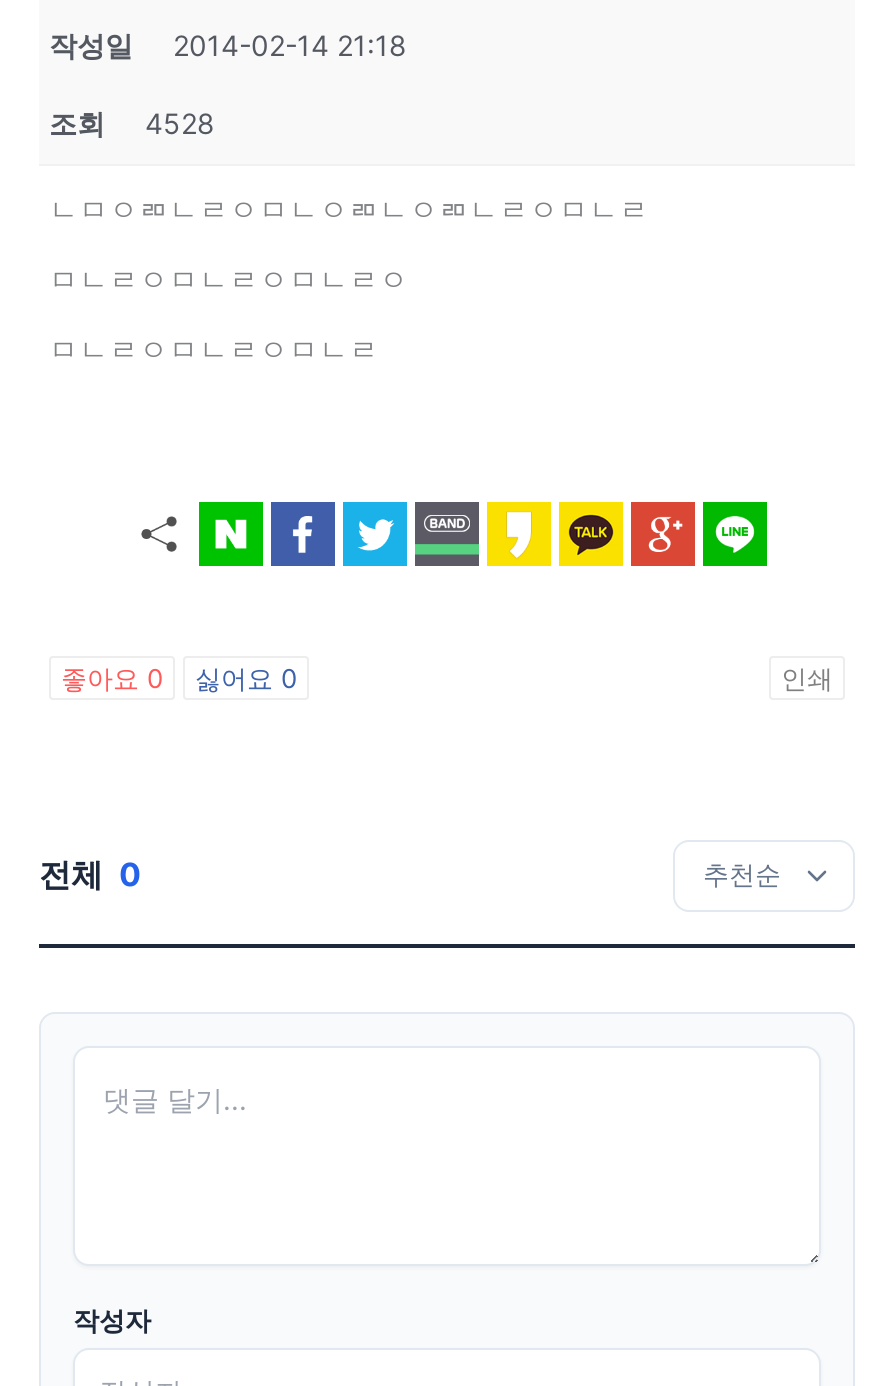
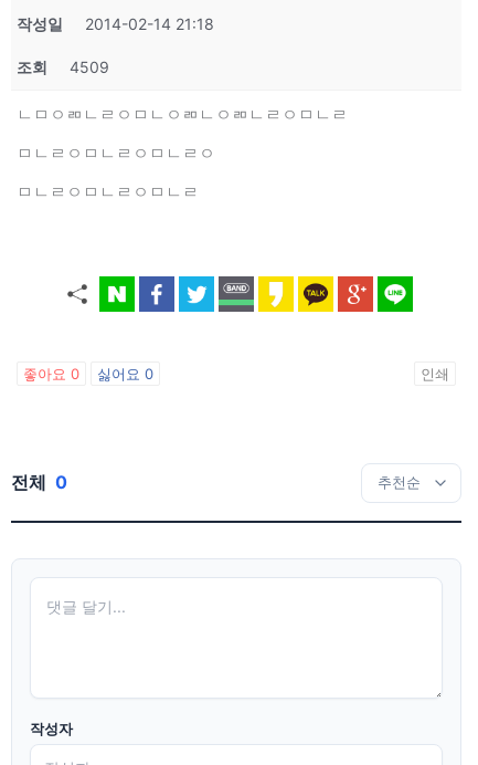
[49,106,215,140] 조회 4528 -> [17,57,109,76] 조회 4509

